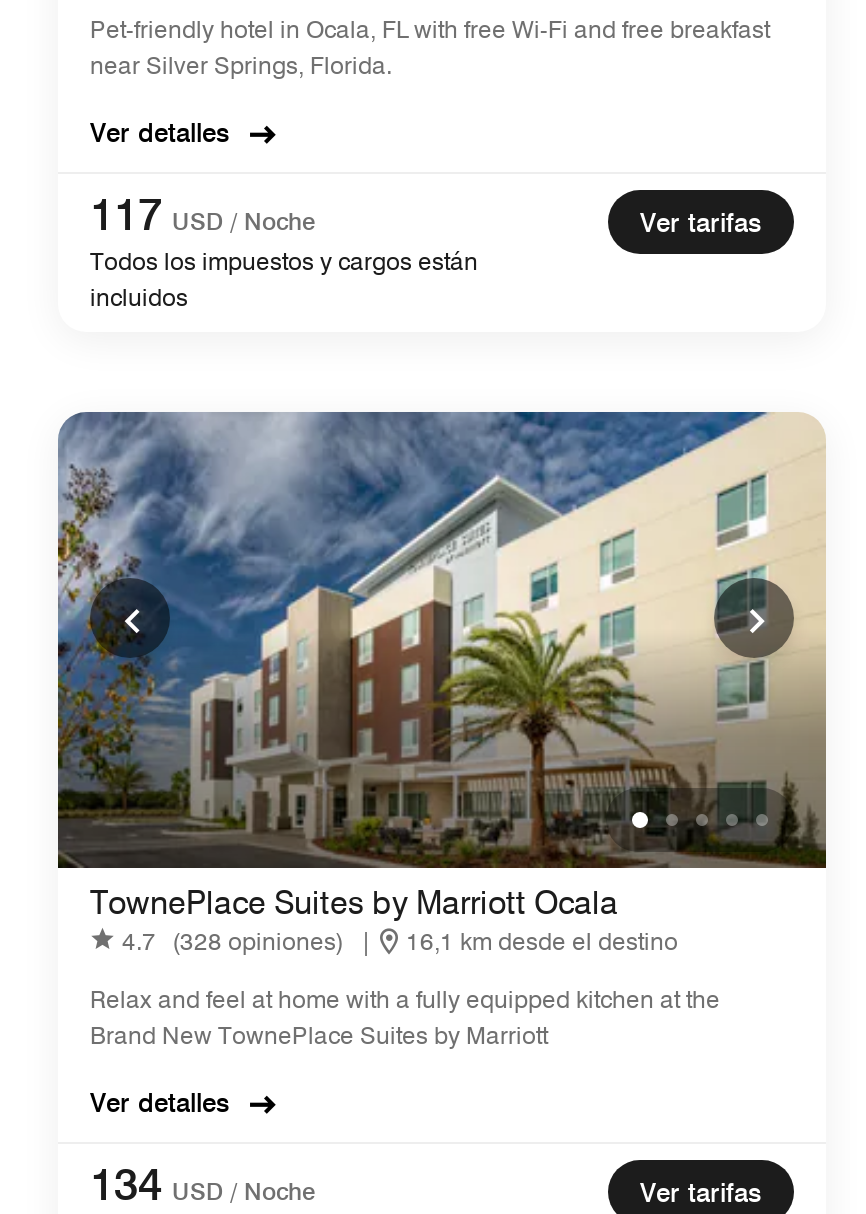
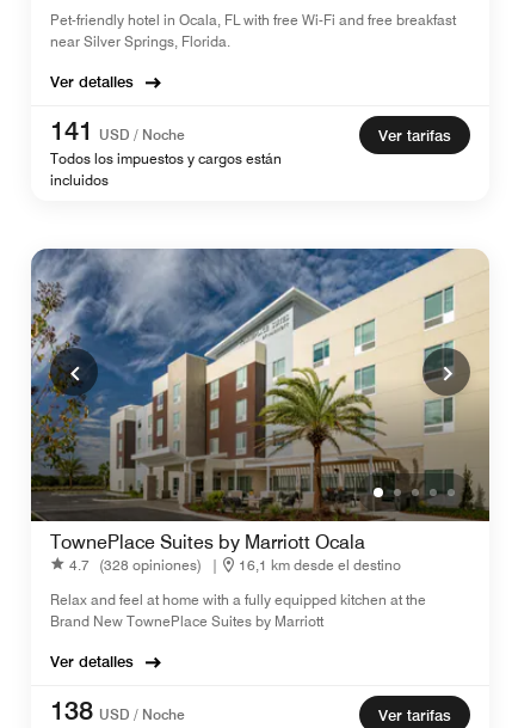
[90,188,316,240] 117 USD / Noche -> [50,115,185,146] 141 USD / Noche
[90,1158,316,1210] 134 USD / Noche -> [50,695,185,726] 138 USD / Noche

